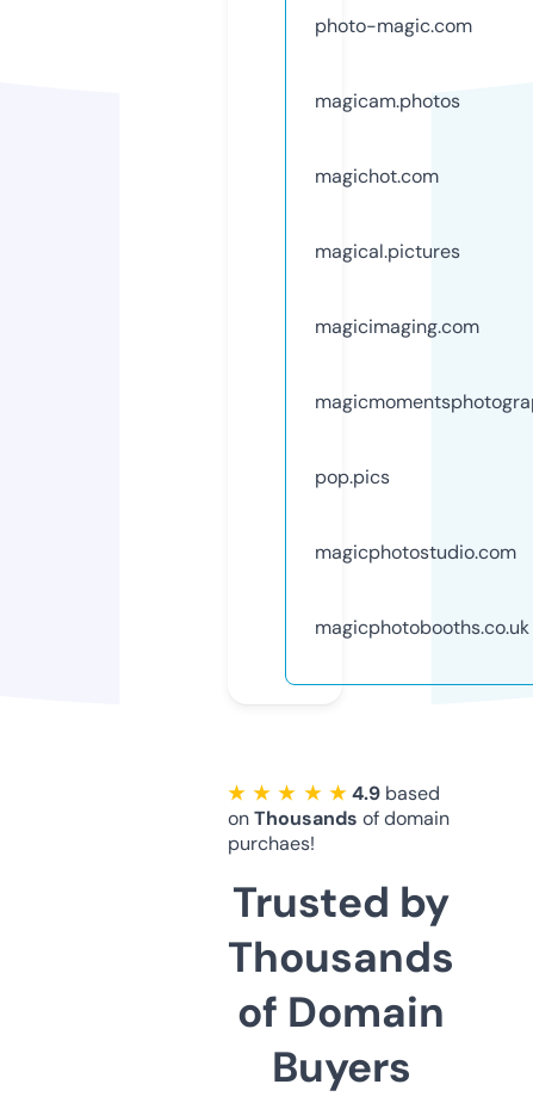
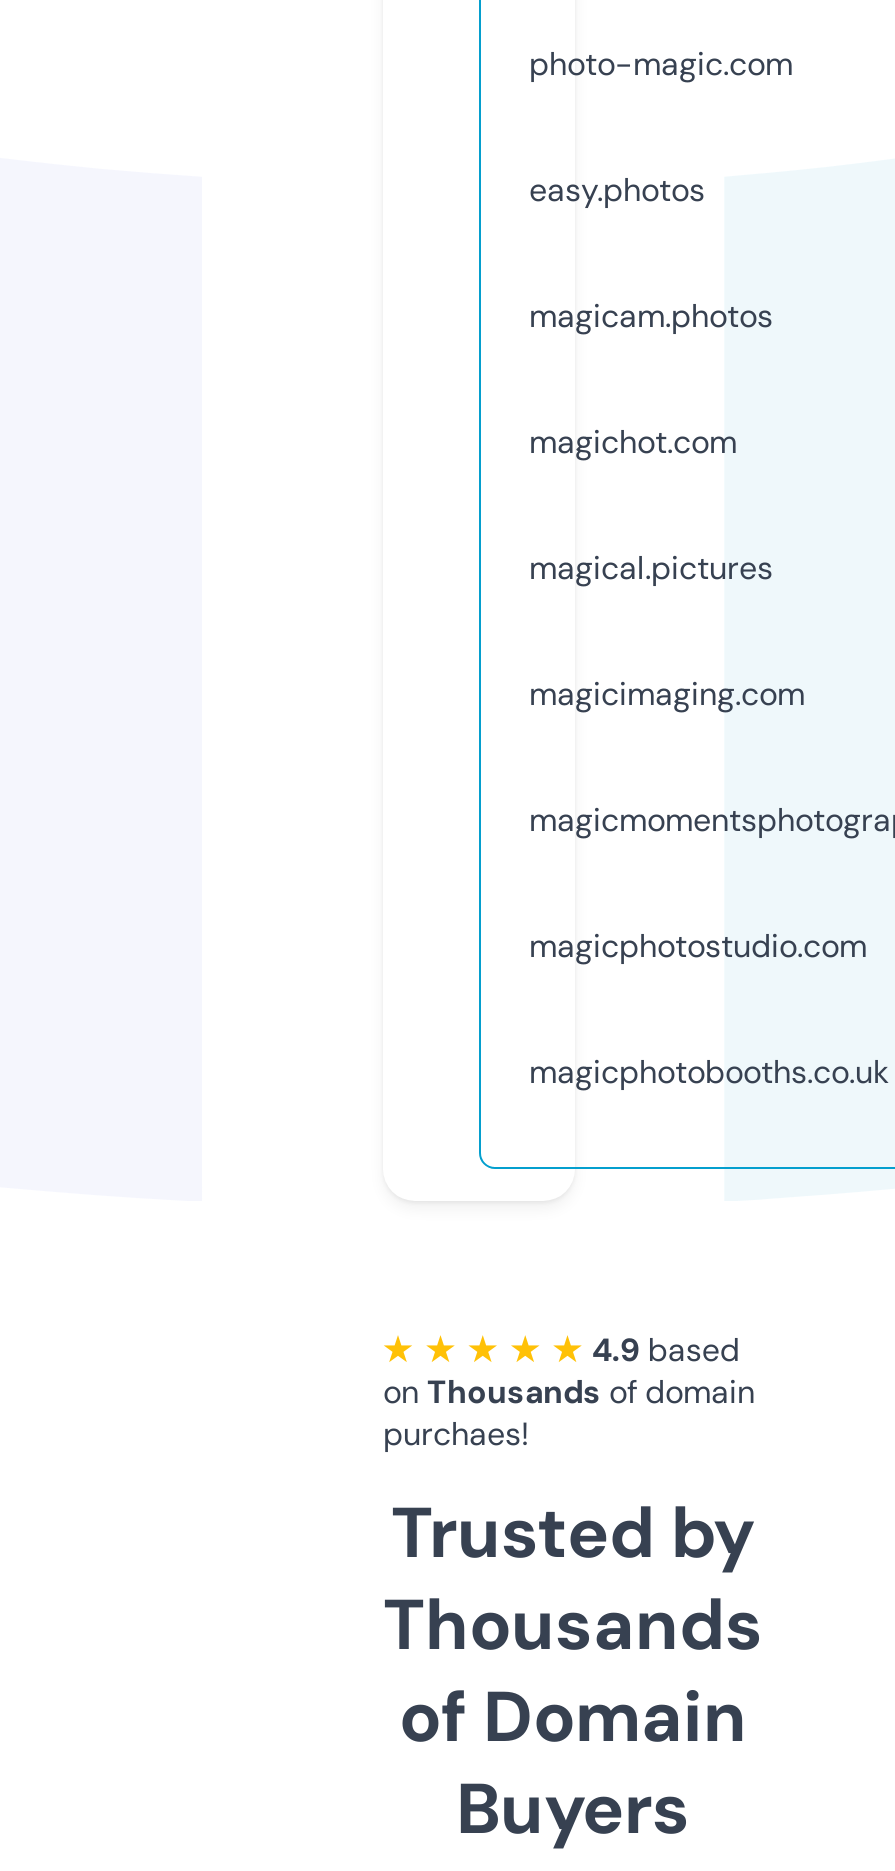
none -> [529,169,705,211] easy.photos
moved [315,88,479,339] -> [529,295,805,715]: magicam.photos | magichot.com | magical.pictures | magicimaging.com
[315,464,390,489] pop.pics -> none

